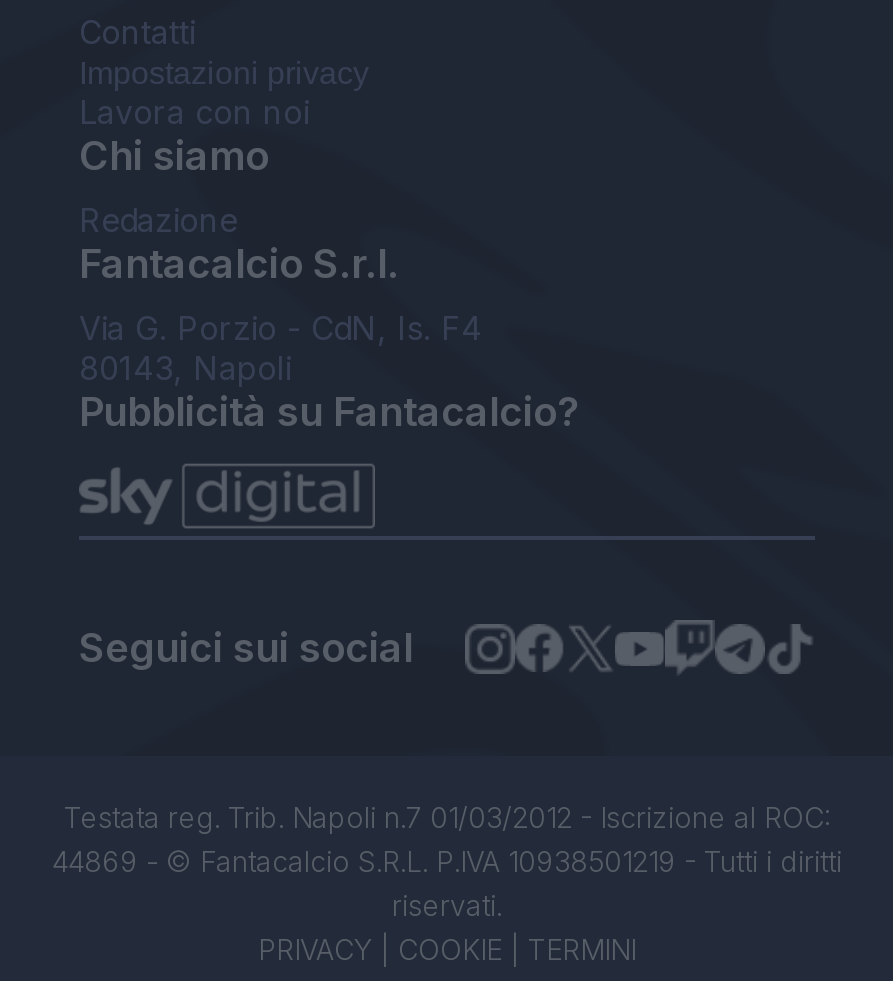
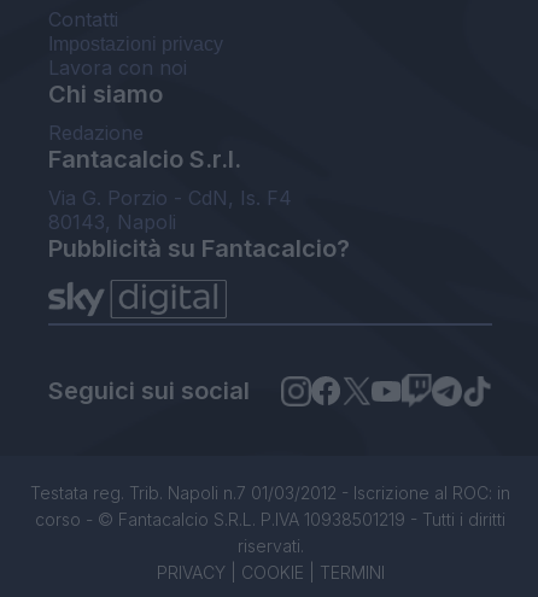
[52,801,842,879] Testata reg. Trib. Napoli n.7 01/03/2012 - Iscrizione al ROC: | 44869 - © Fantacalcio S.R.L. P.IVA 10938501219 - Tutti i diritti -> [30,483,510,530] Testata reg. Trib. Napoli n.7 01/03/2012 - Iscrizione al ROC: in | corso - © Fantacalcio S.R.L. P.IVA 10938501219 - Tutti i diritti

